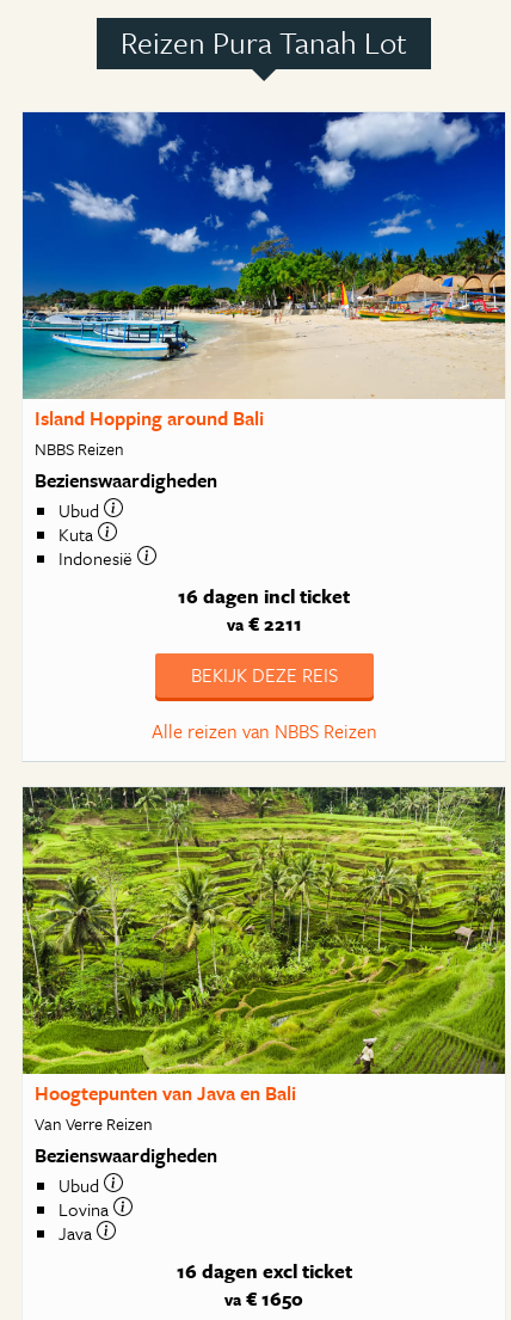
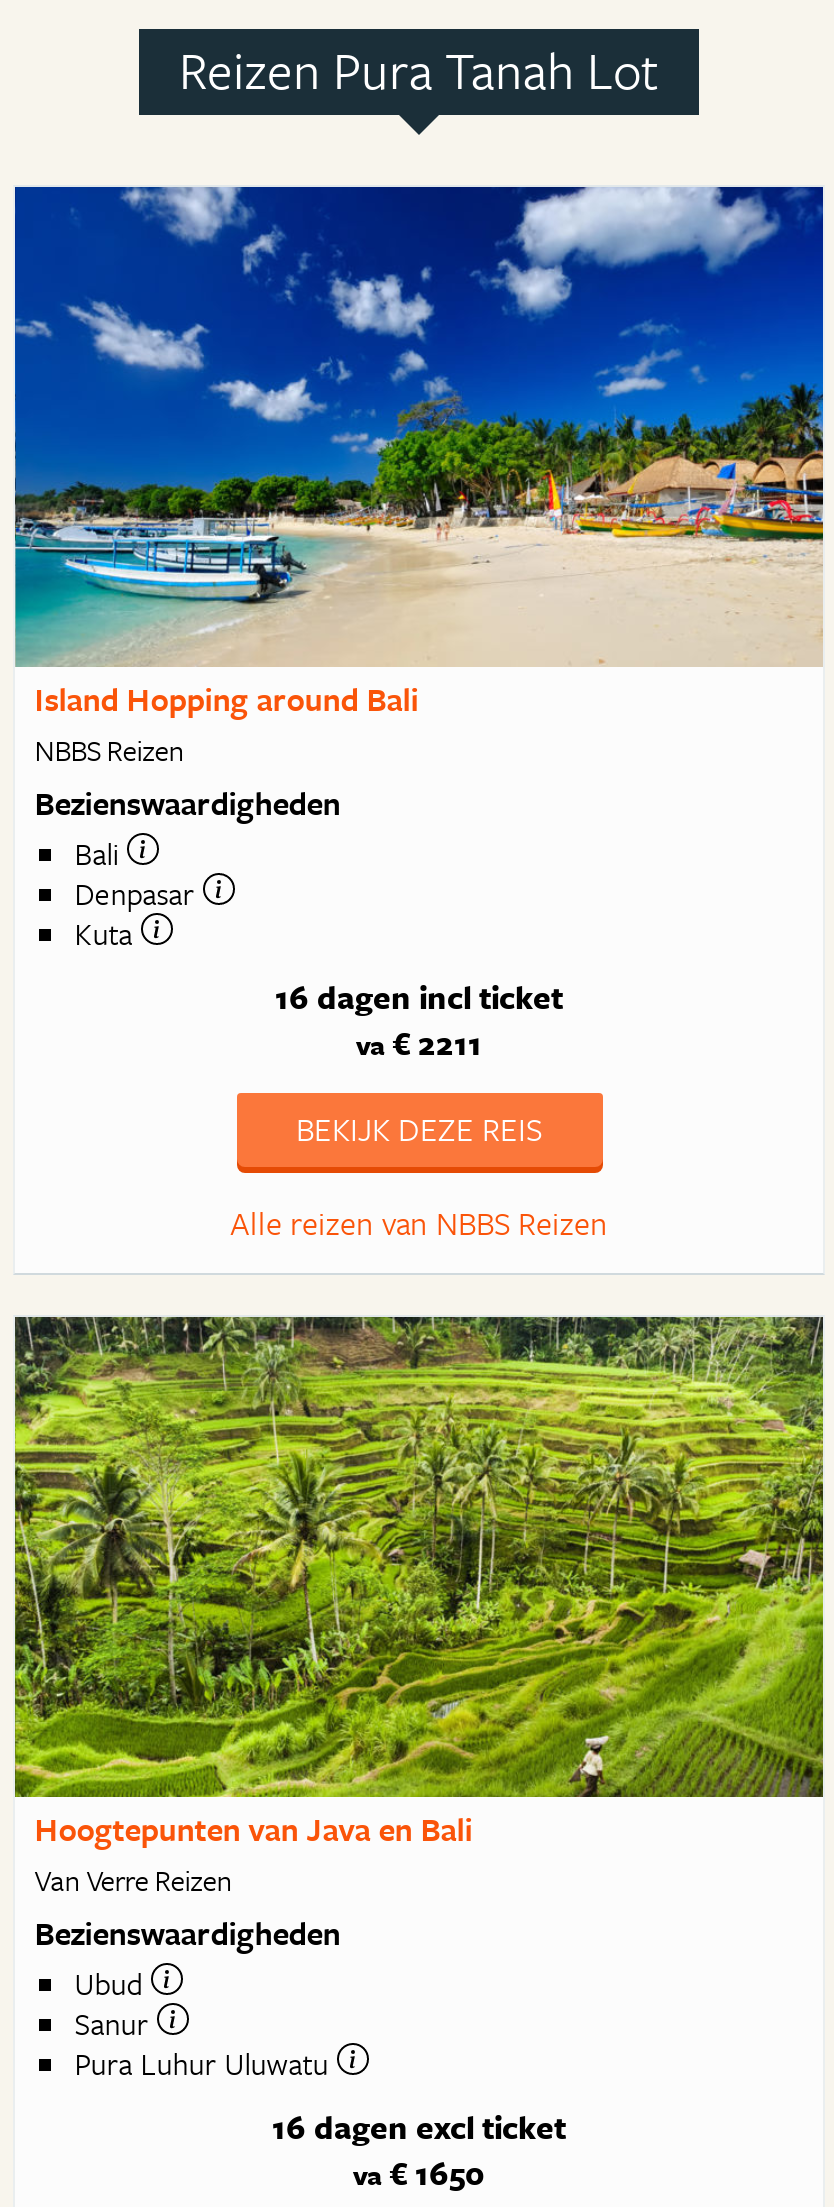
[58,497,104,524] Ubud -> [75,832,203,916] Bali | Denpasar
moved [58,521,98,548] -> [75,912,141,956]: Kuta
[58,545,137,571] Indonesië -> none
[58,1196,113,1246] Lovina | Java -> [75,2002,337,2086] Sanur | Pura Luhur Uluwatu

